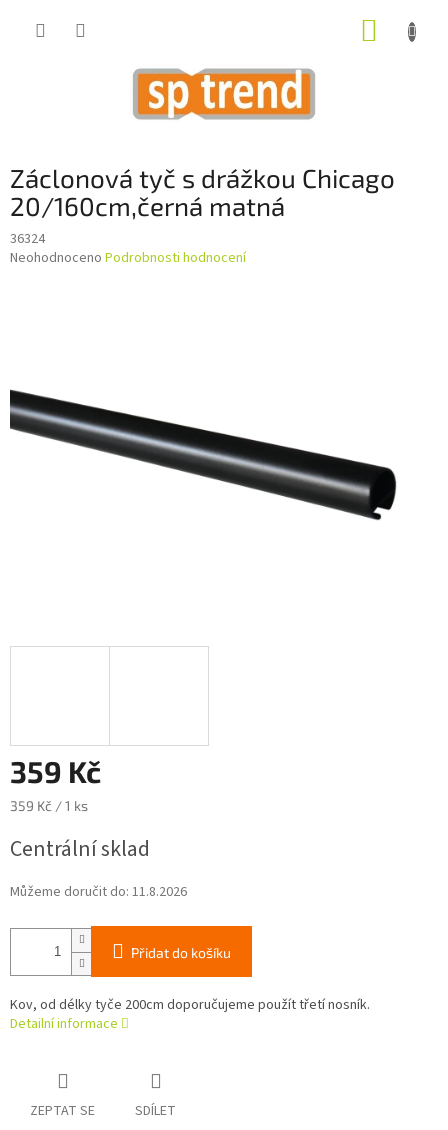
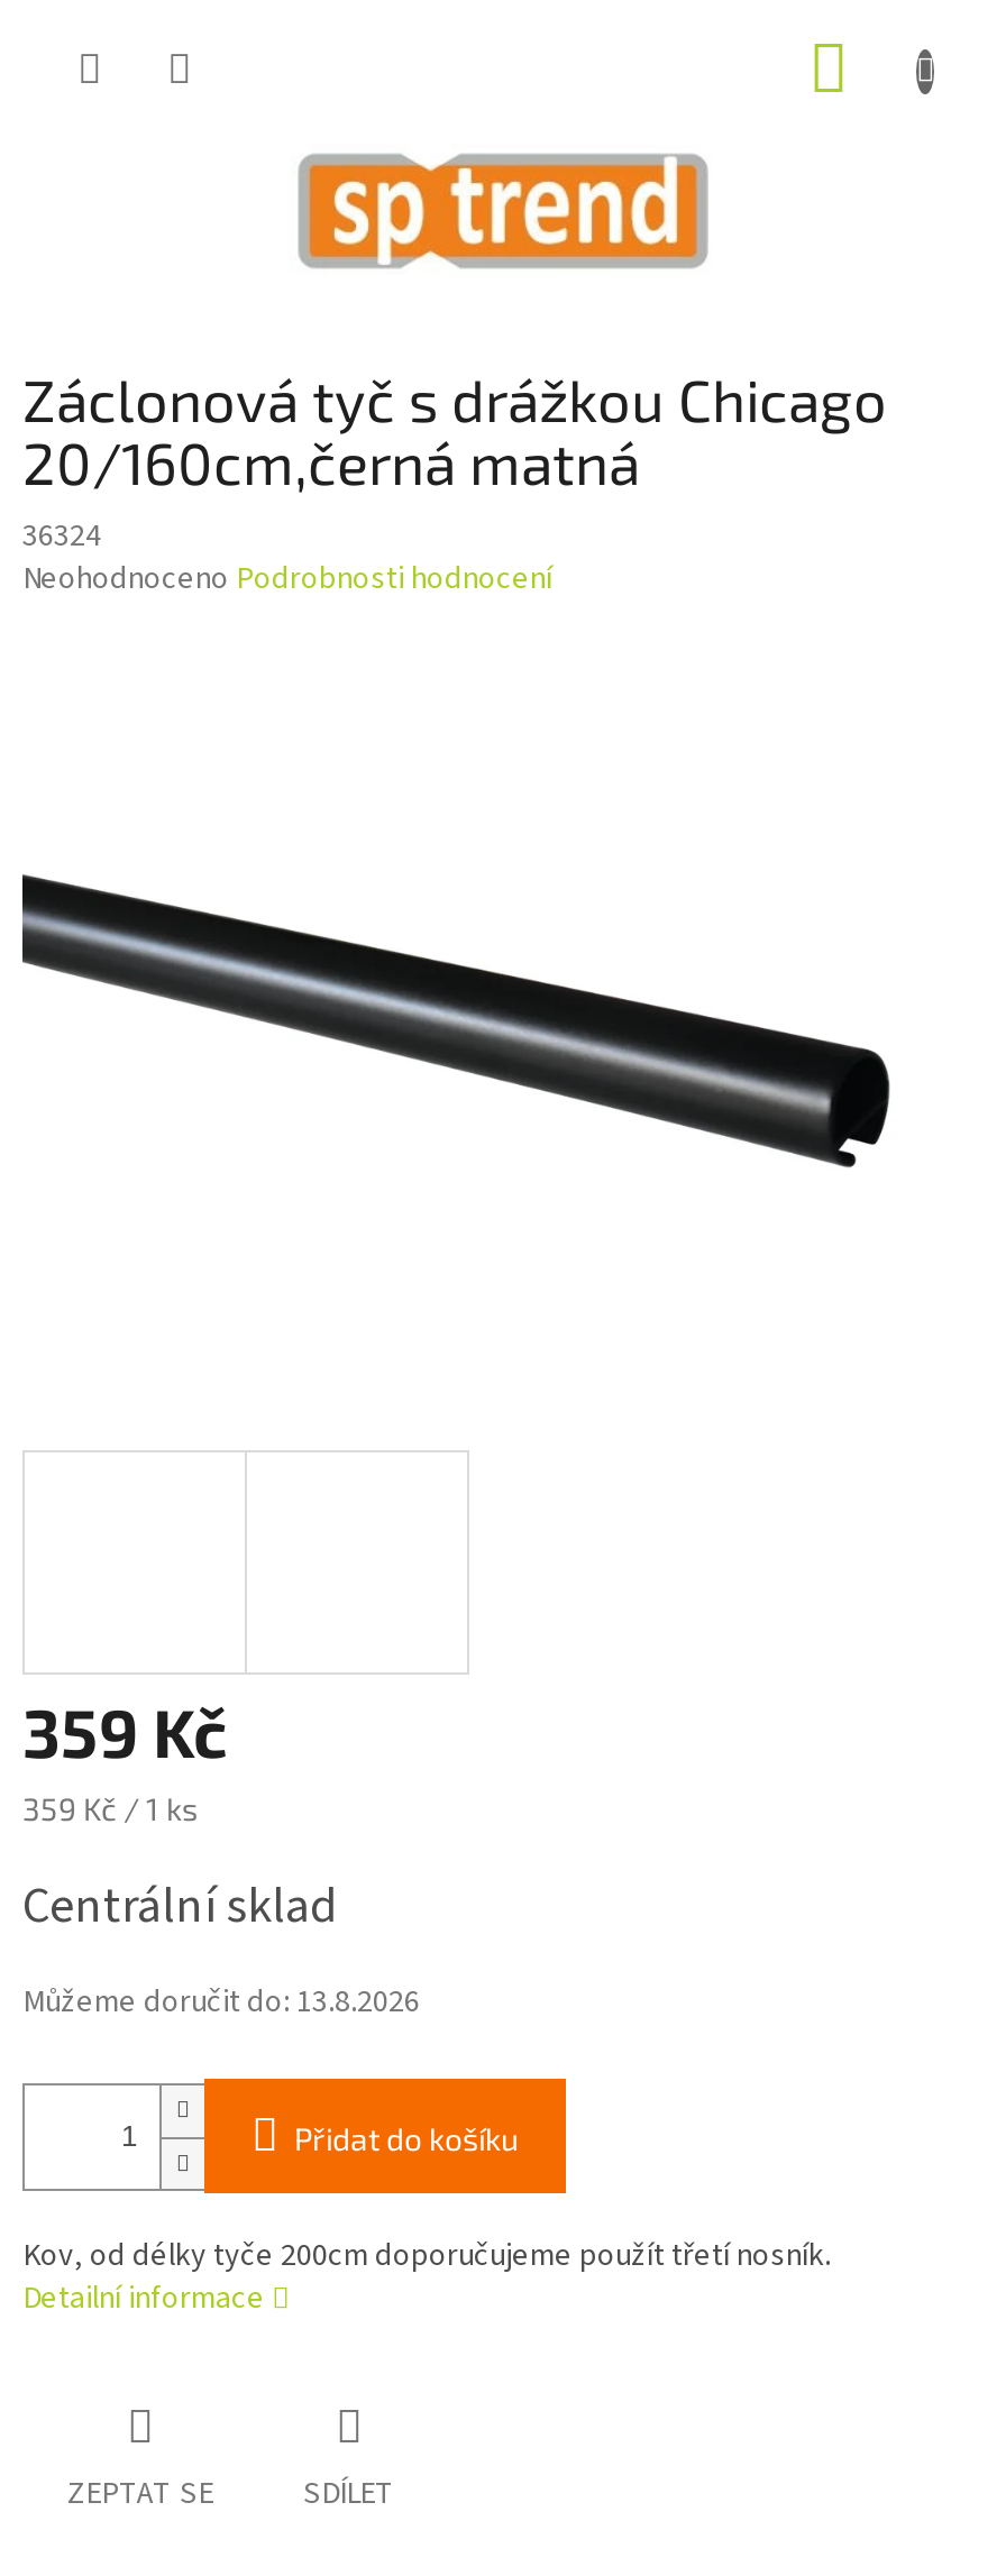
[10,882,187,902] Můžeme doručit do: 11.8.2026 -> [22,1981,420,2026] Můžeme doručit do: 13.8.2026

